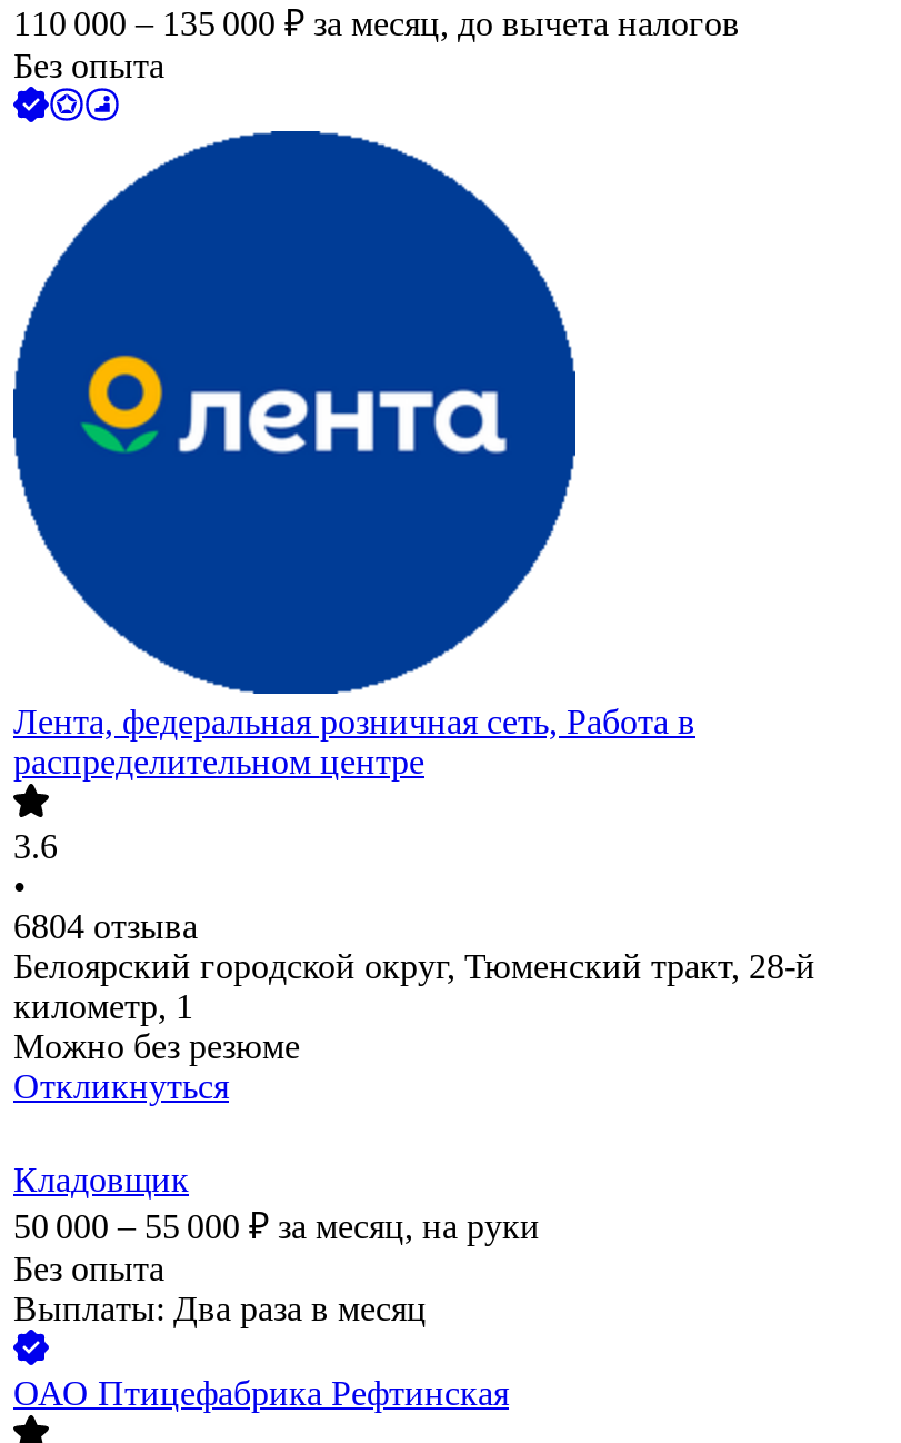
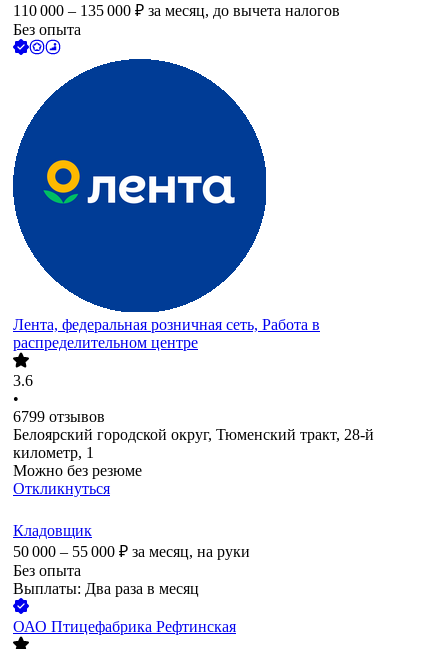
[13,908,198,946] 6804 отзыва -> [13,408,105,425] 6799 отзывов

